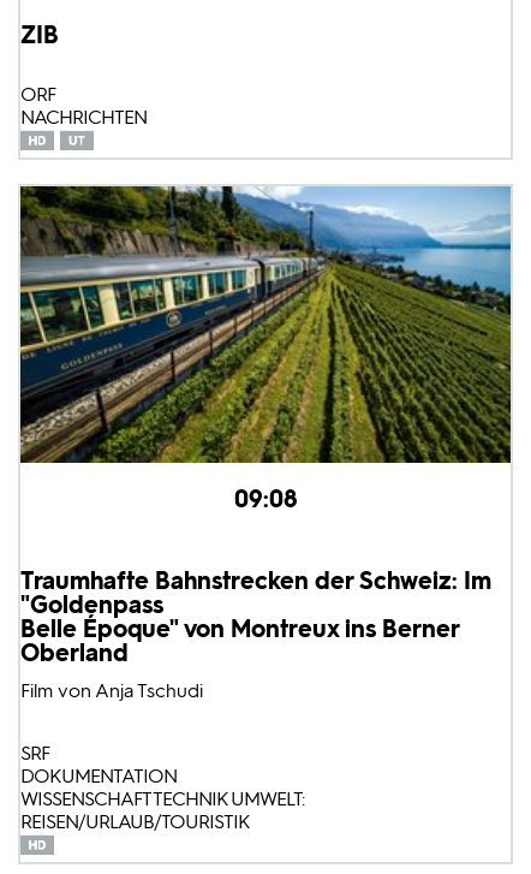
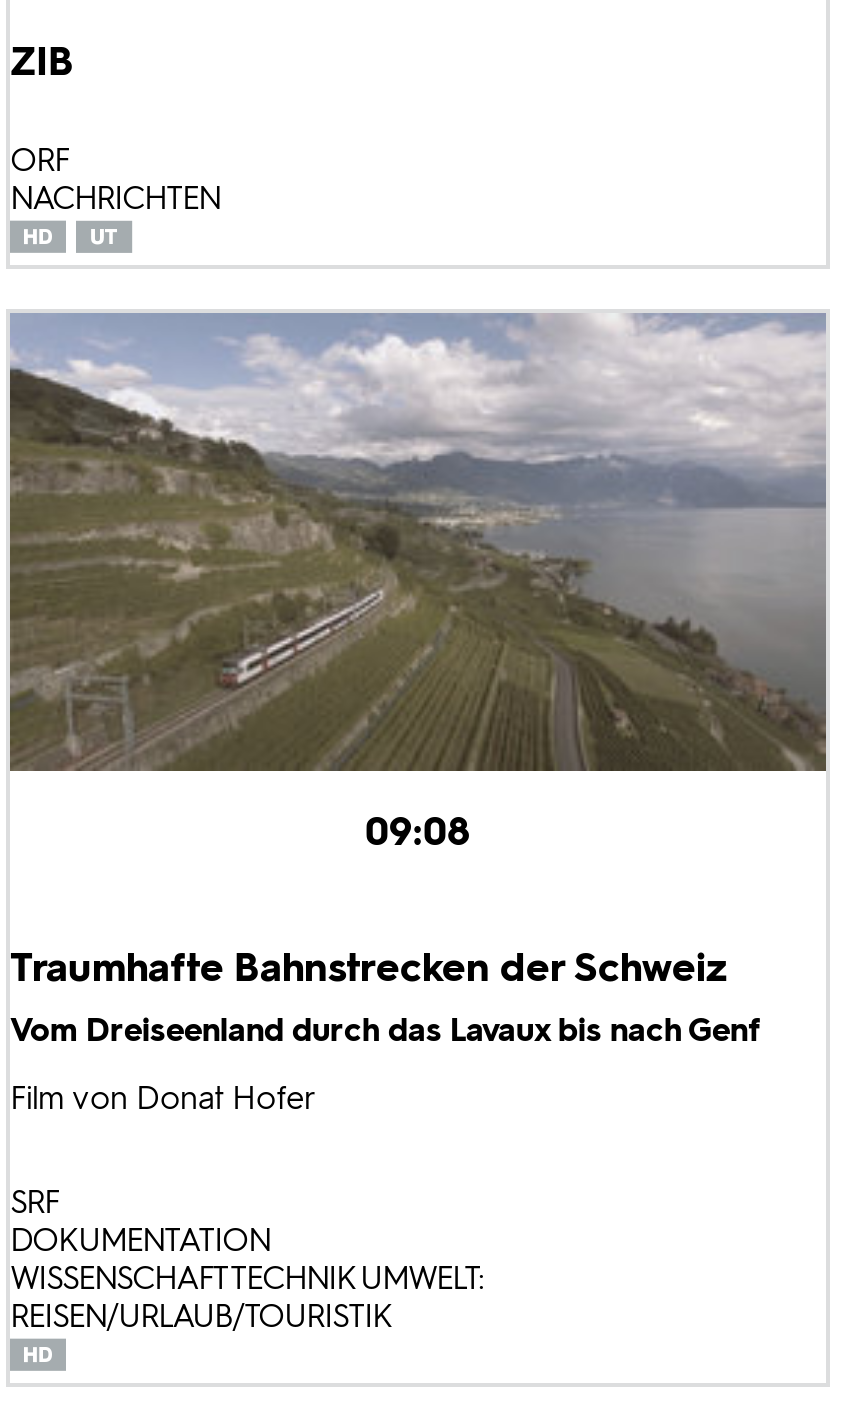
[19,185,512,464] [image] -> [8,311,828,773] [image]
[20,566,491,702] Traumhafte Bahnstrecken der Schweiz: Im | "Goldenpass | Belle Époque" von Montreux ins Berner | Oberland | Film von Anja Tschudi -> [10,944,760,1118] Traumhafte Bahnstrecken der Schweiz | Vom Dreiseenland durch das Lavaux bis nach Genf | Film von Donat Hofer

